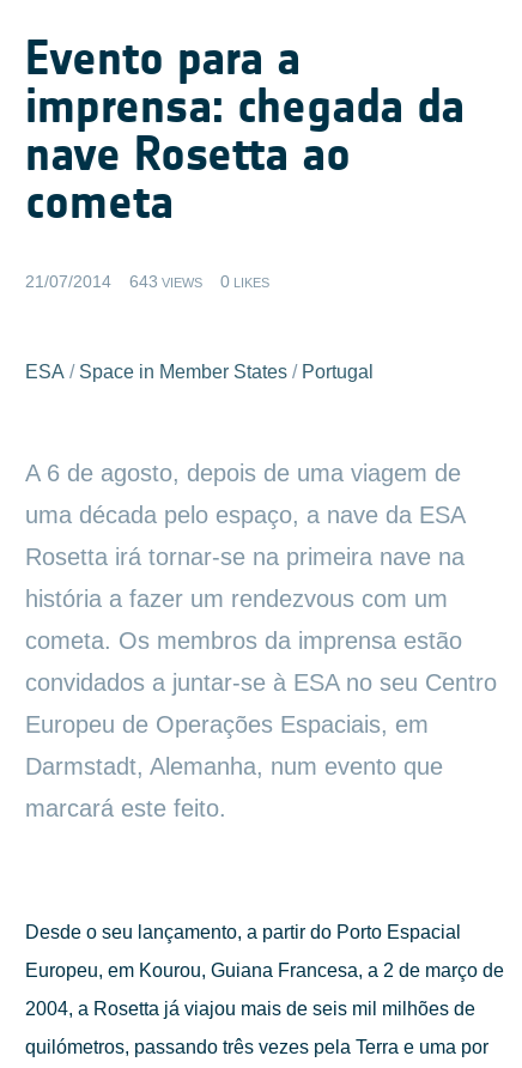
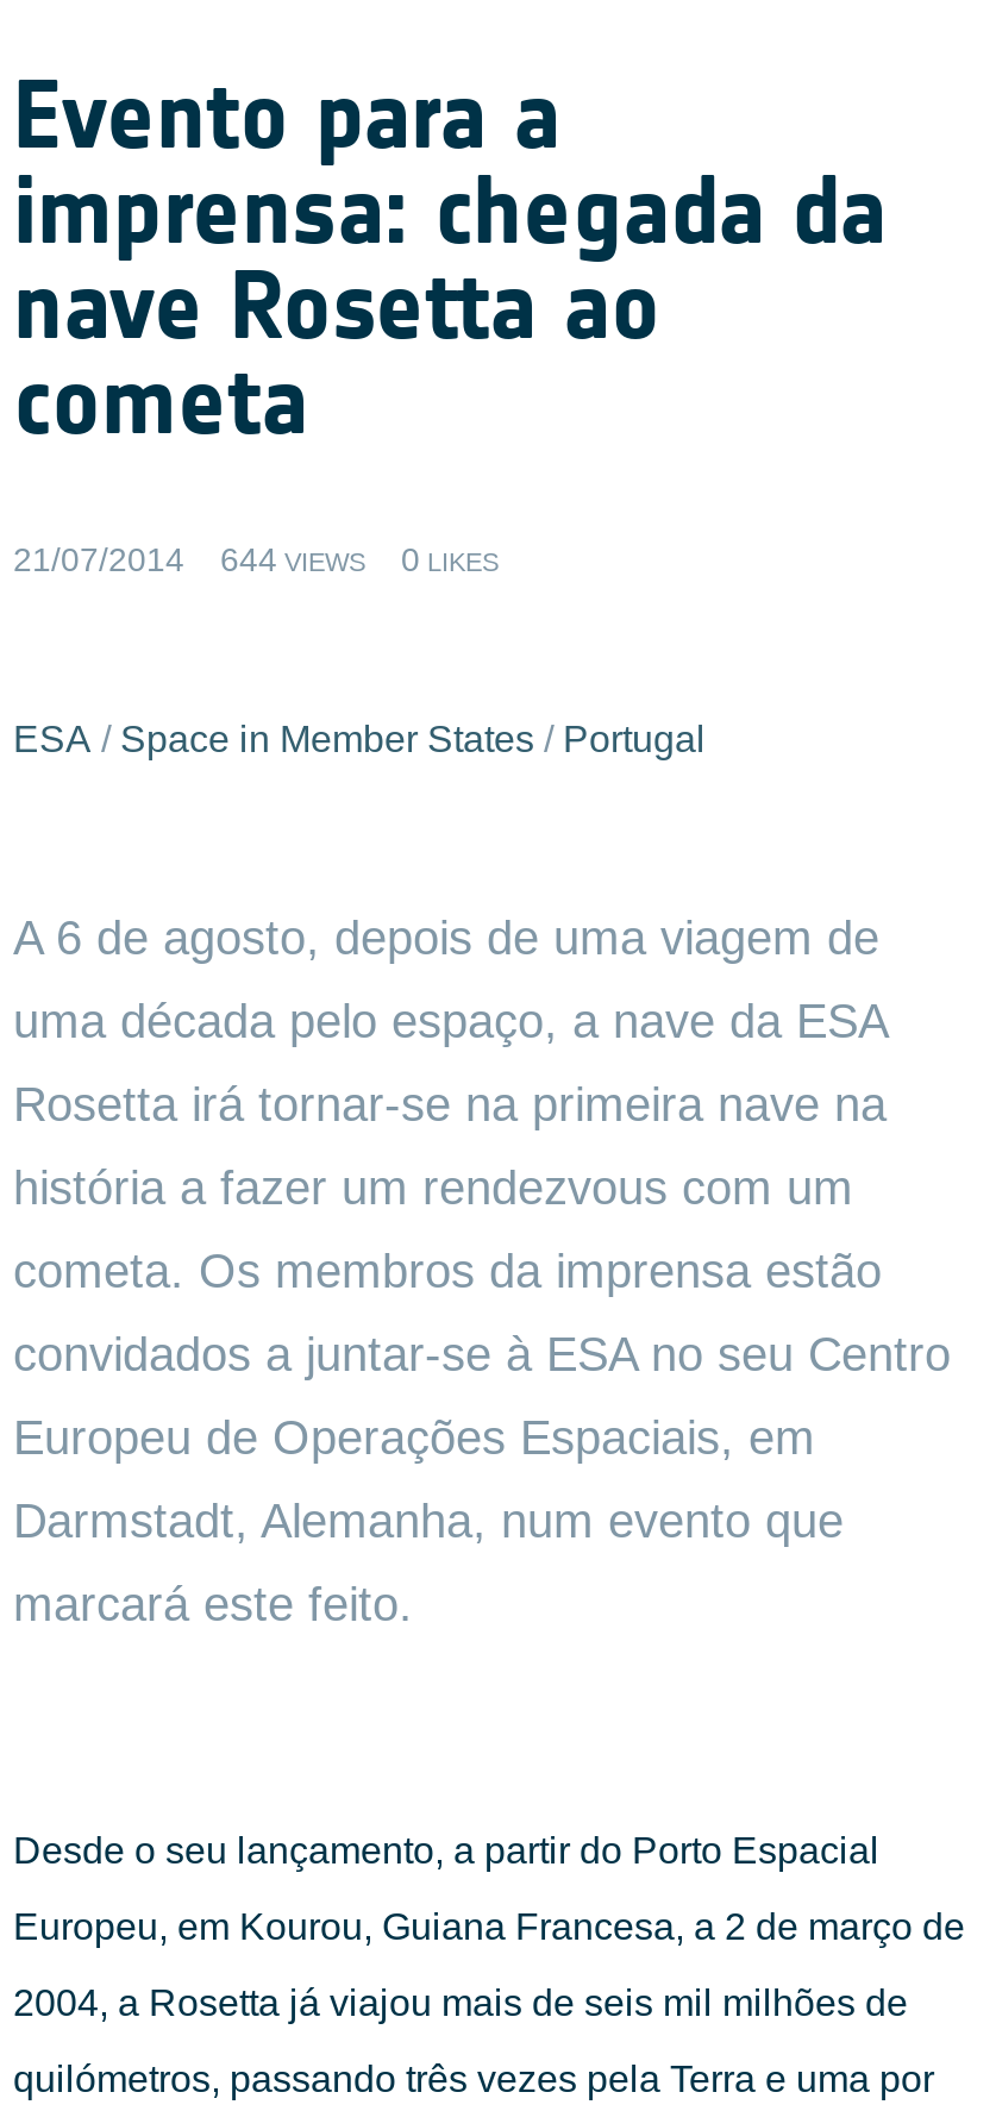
[129,272,202,291] 643 VIEWS -> [220,540,365,578] 644 VIEWS

